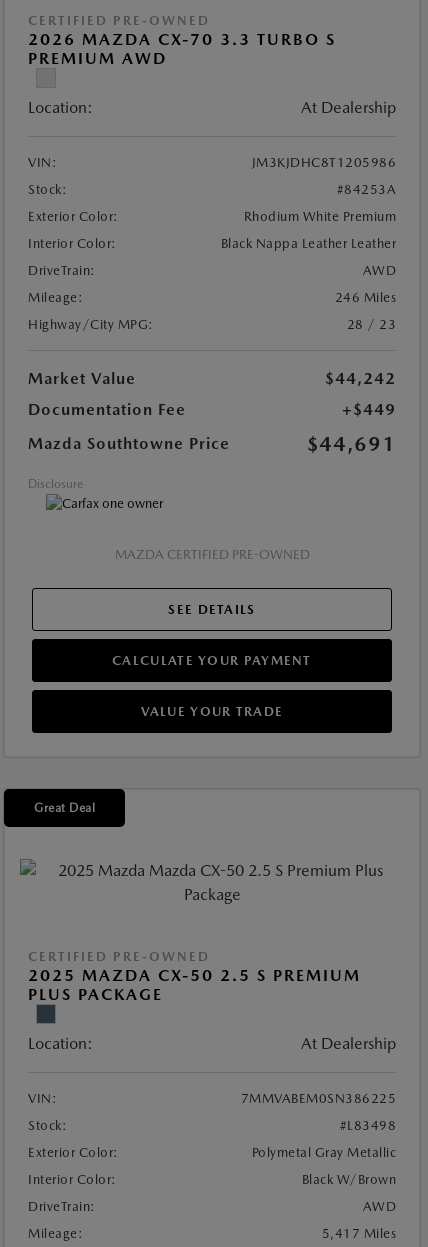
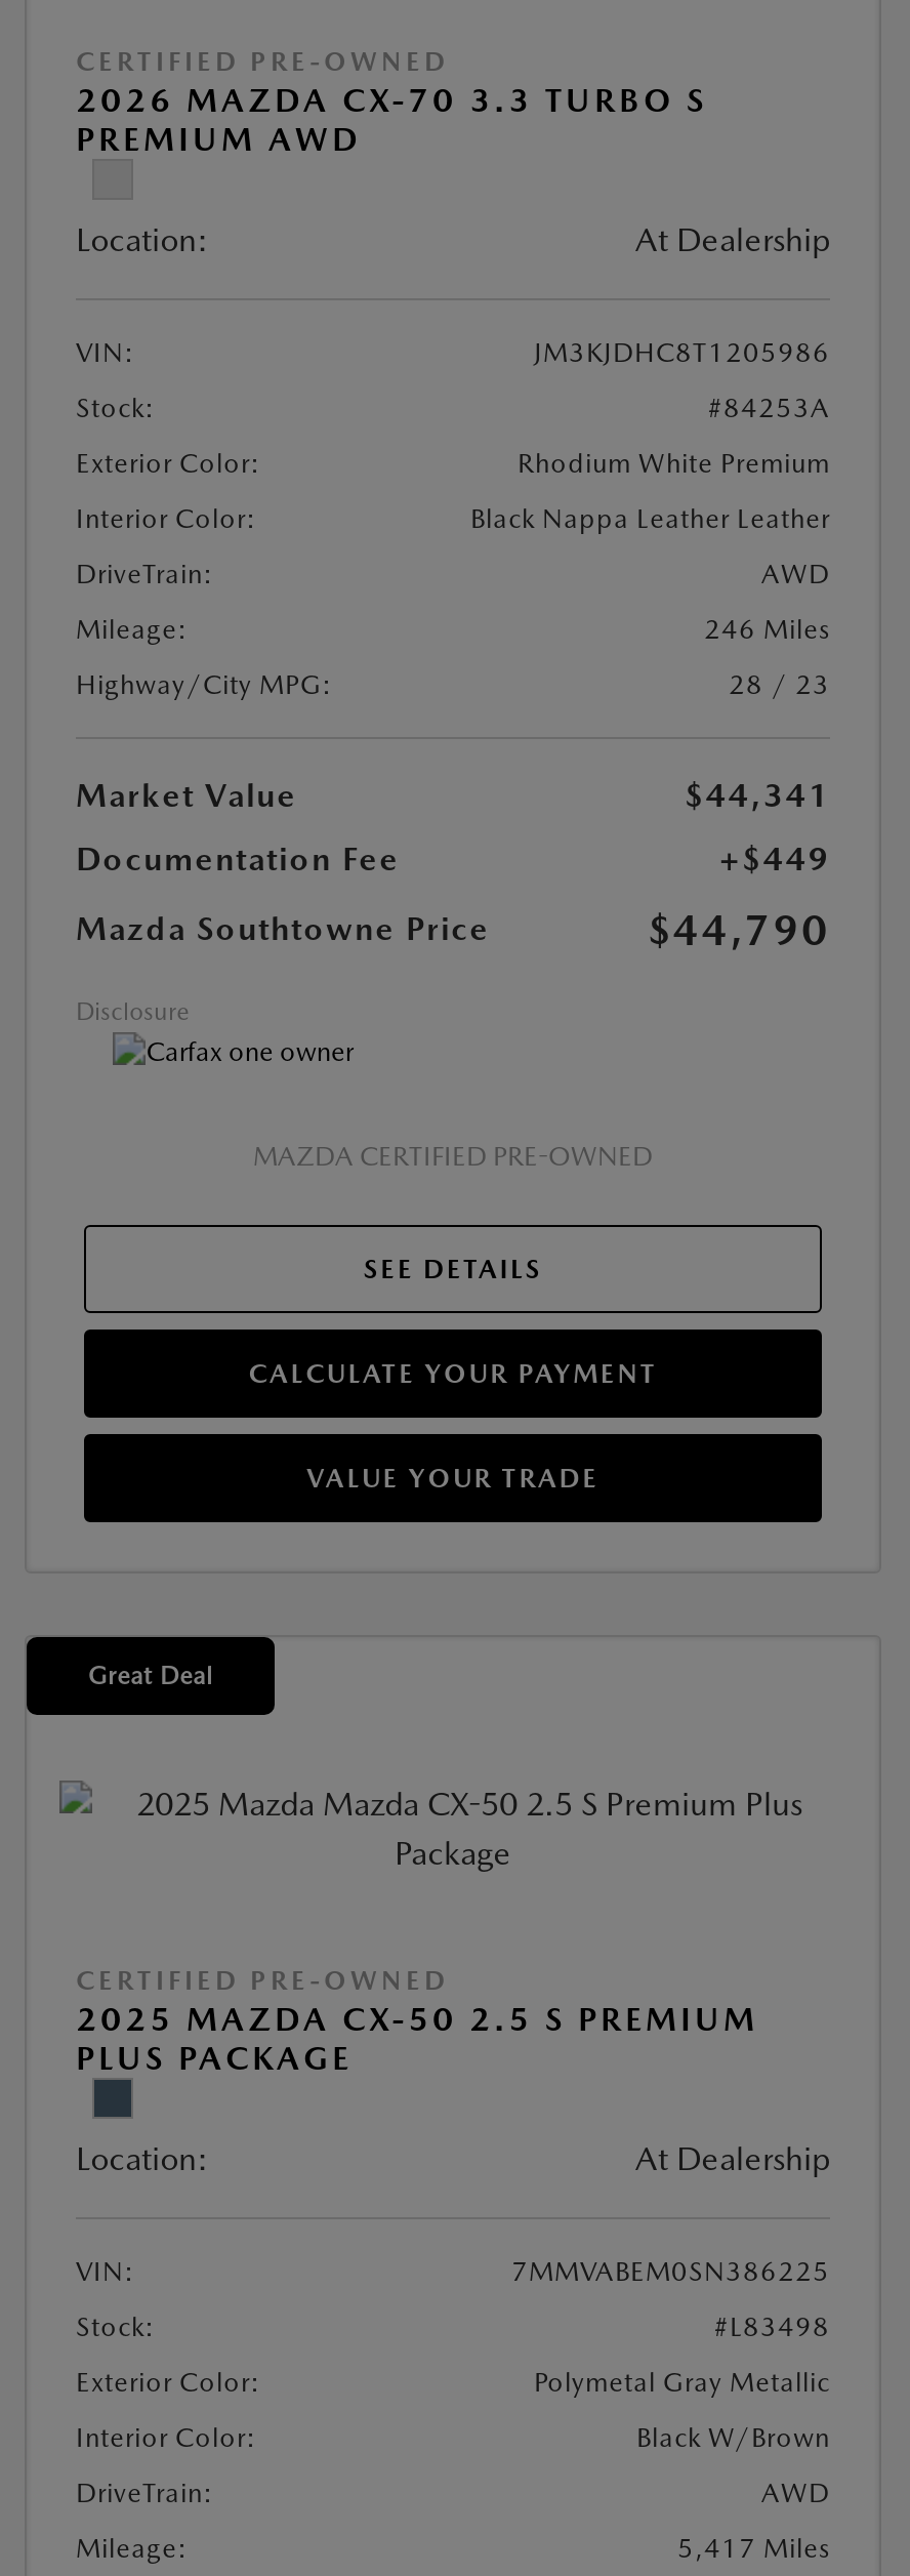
[325,369,396,388] $44,242 -> [685,775,830,814] $44,341
[307,432,396,456] $44,691 -> [648,904,830,954] $44,790

